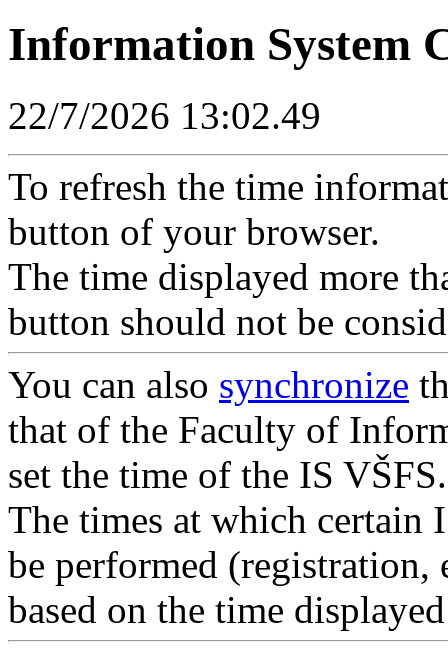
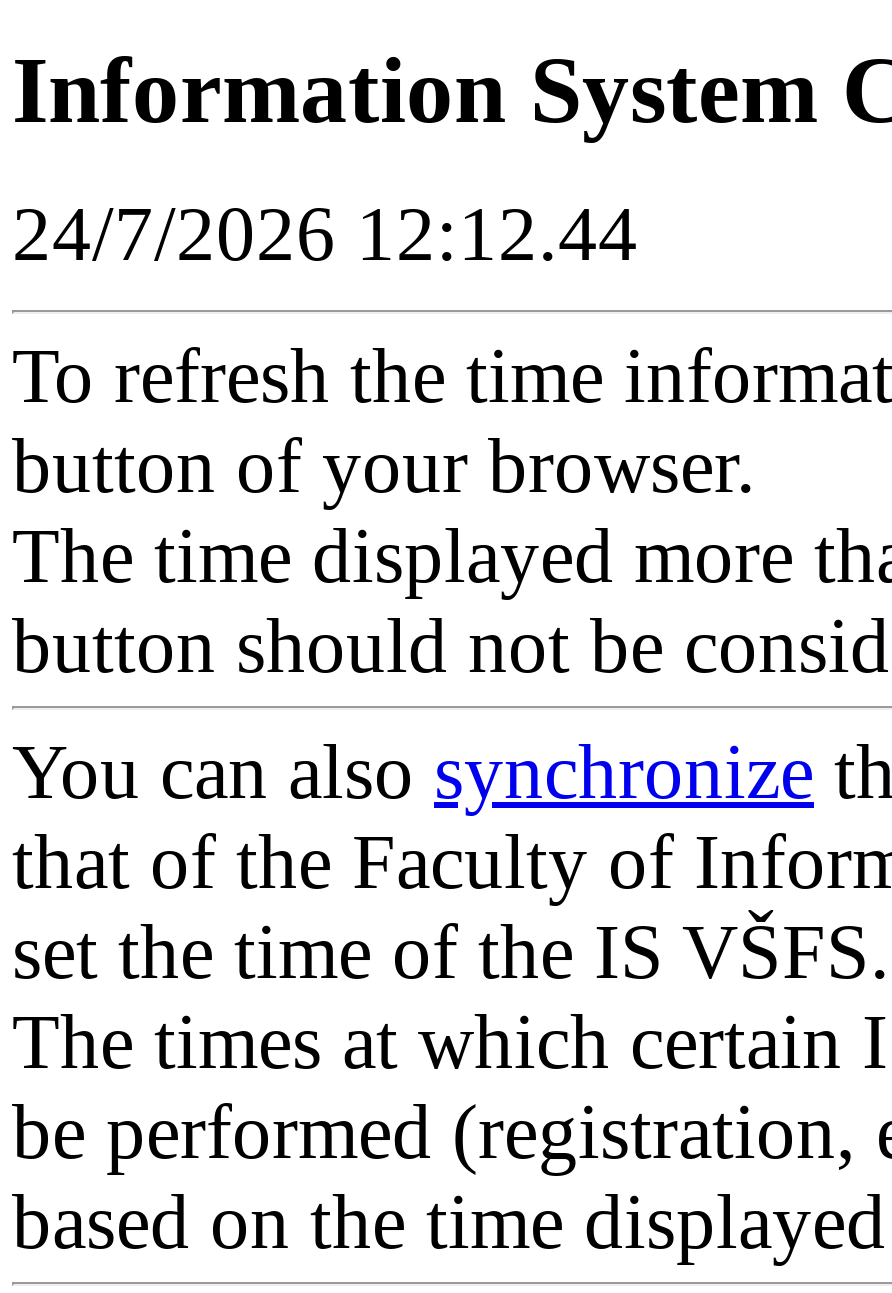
[8,94,321,137] 22/7/2026 13:02.49 -> [12,190,638,276] 24/7/2026 12:12.44

